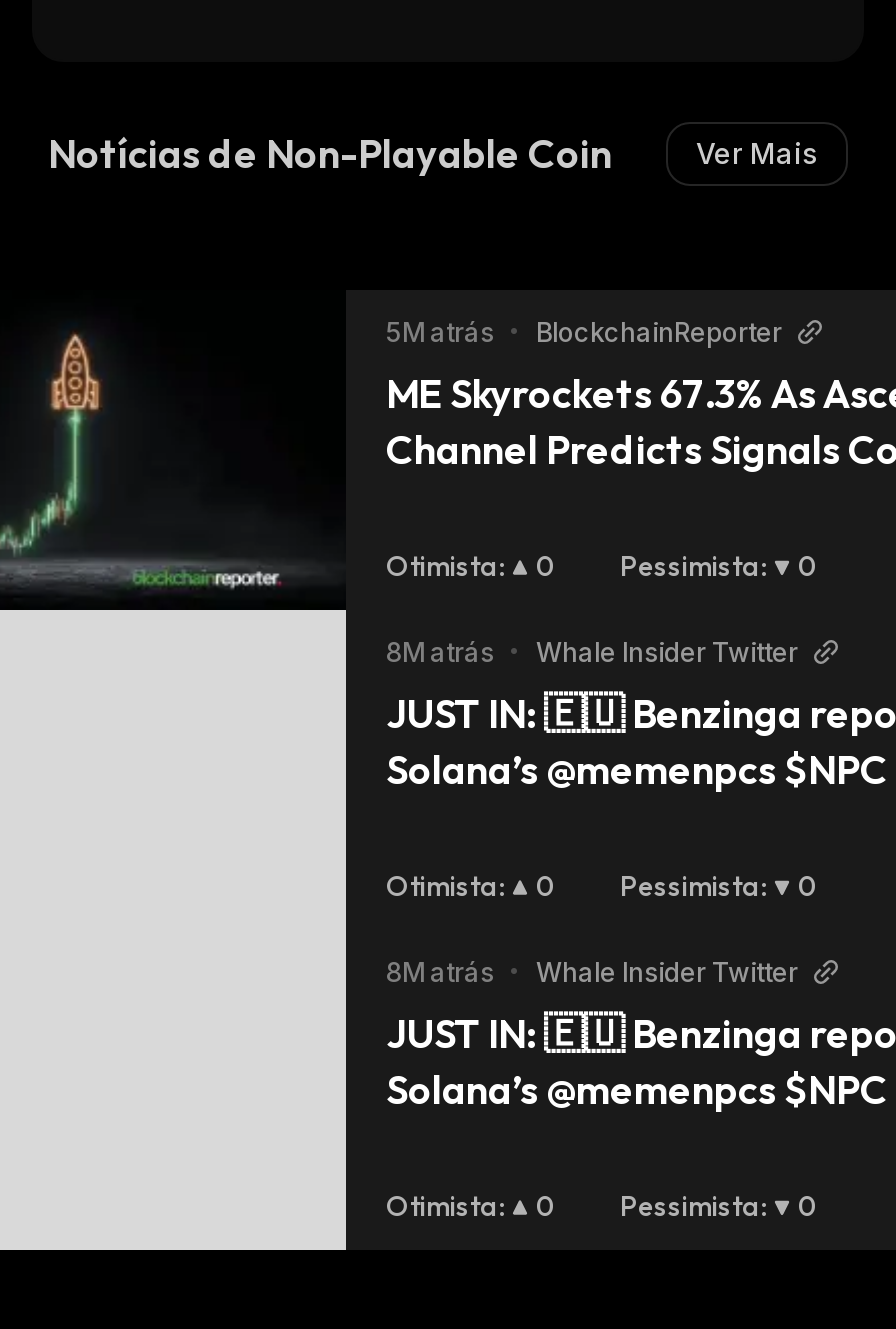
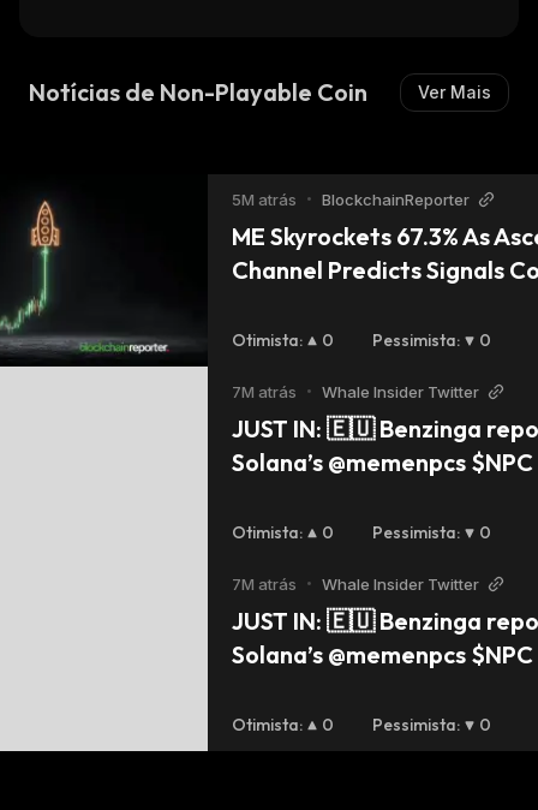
[386,636,798,668] 8M atrás • Whale Insider Twitter -> [232,382,479,401] 7M atrás • Whale Insider Twitter
[386,956,798,988] 8M atrás • Whale Insider Twitter -> [232,574,479,594] 7M atrás • Whale Insider Twitter

